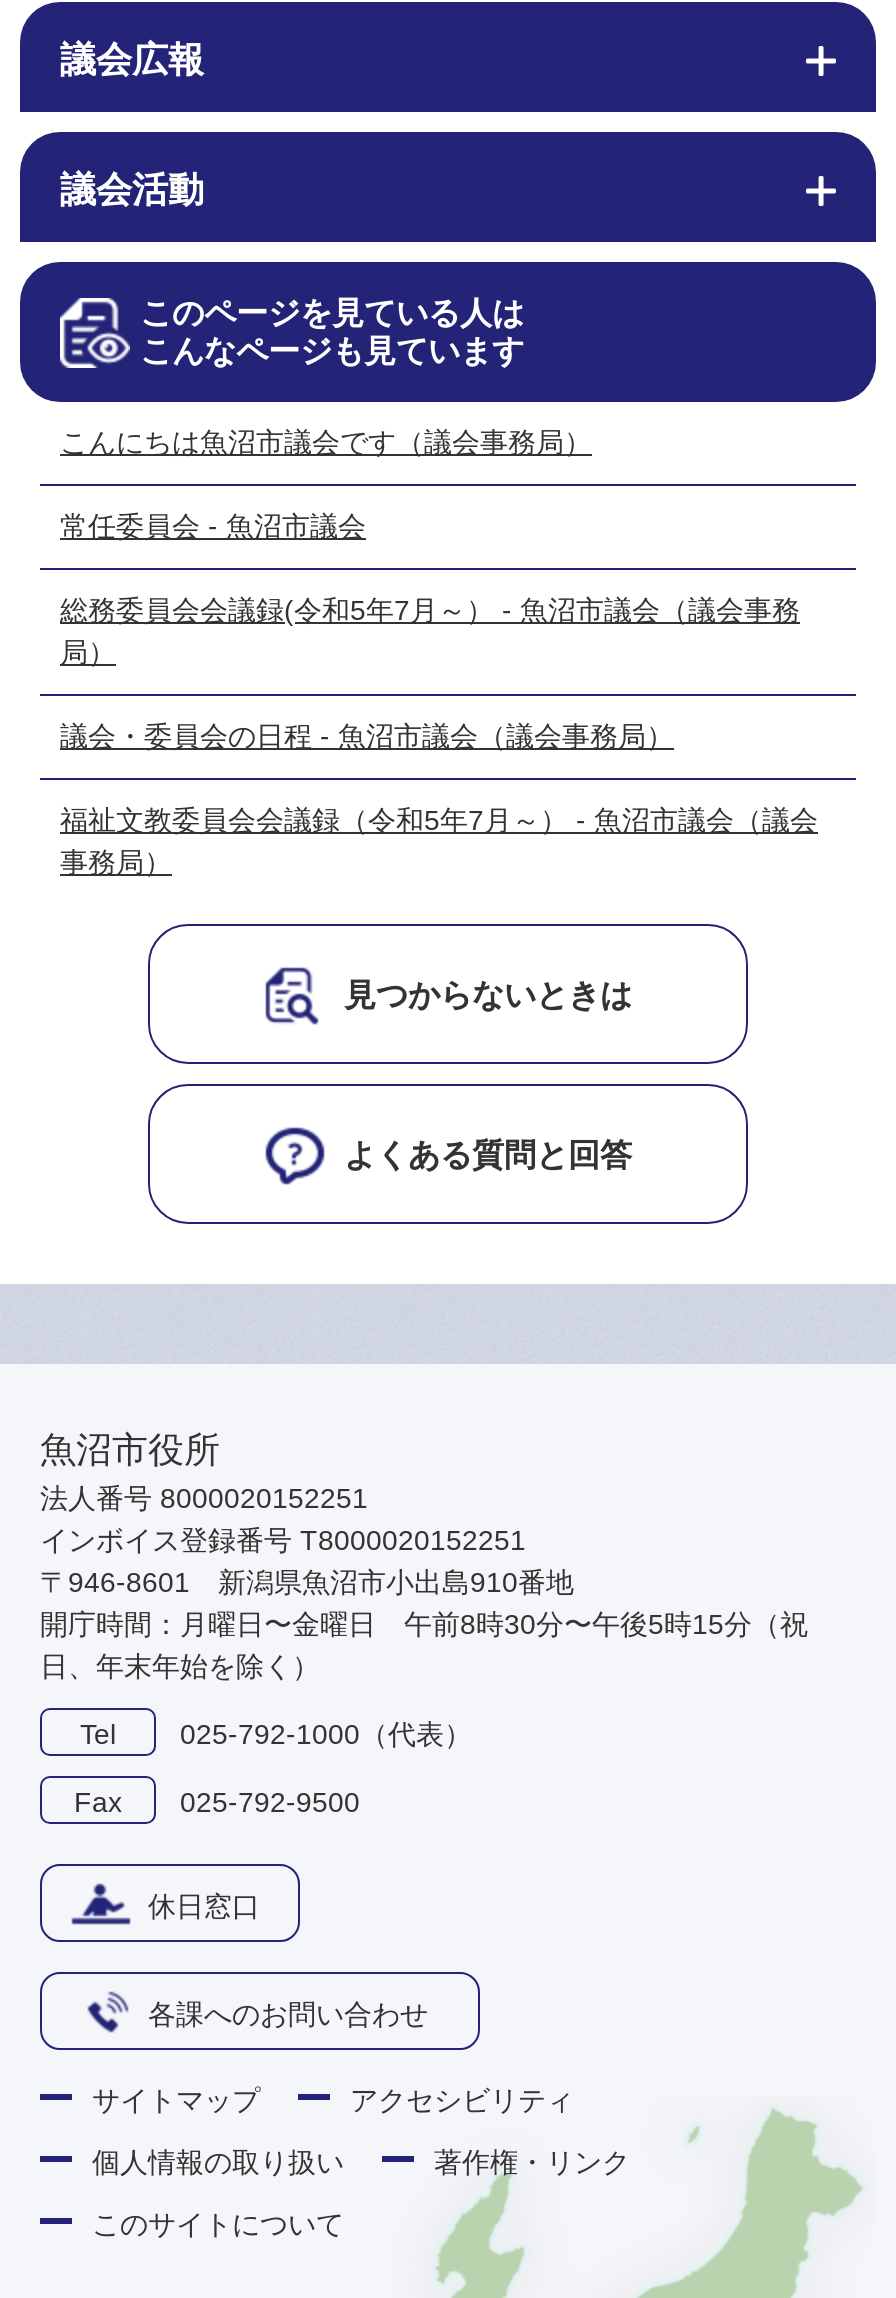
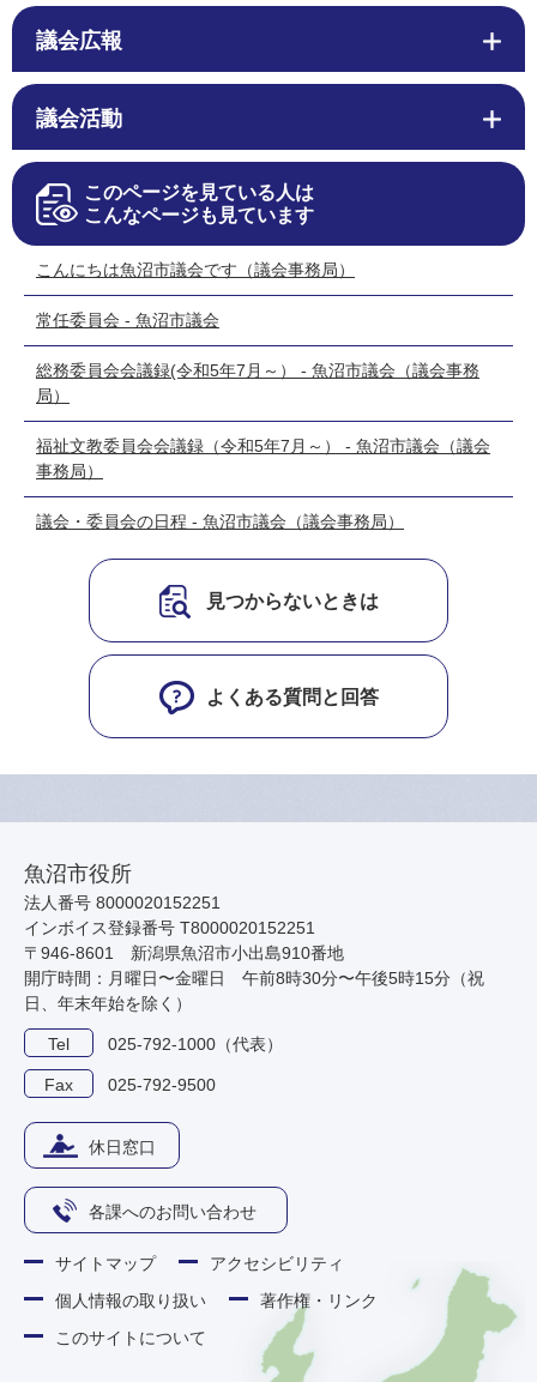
moved [60,721,674,753] -> [36,512,404,531]: 議会・委員会の日程 - 魚沼市議会（議会事務局）
moved [60,805,818,879] -> [36,437,490,481]: 福祉文教委員会会議録（令和5年7月～） - 魚沼市議会（議会 | 事務局）

